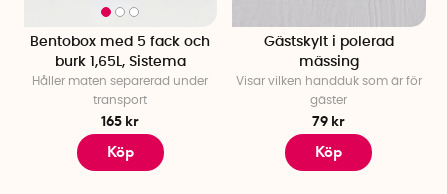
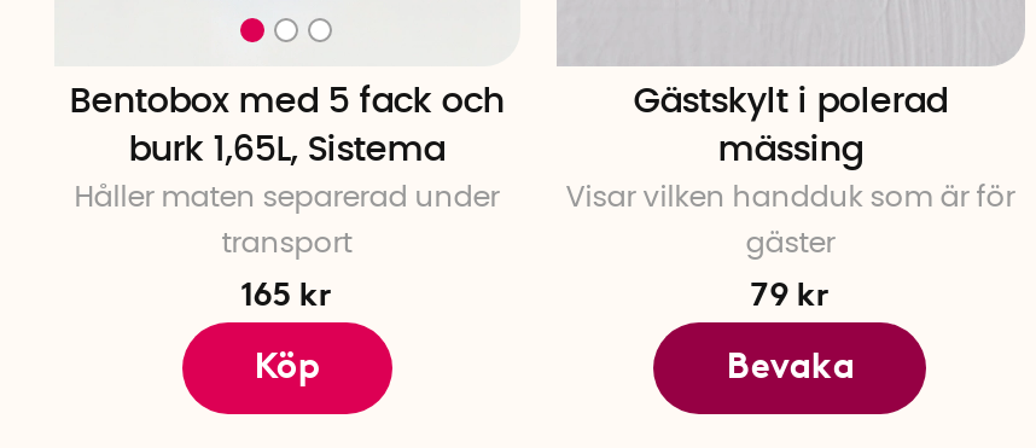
[315,143,342,161] Köp -> [726,344,854,388] Bevaka

